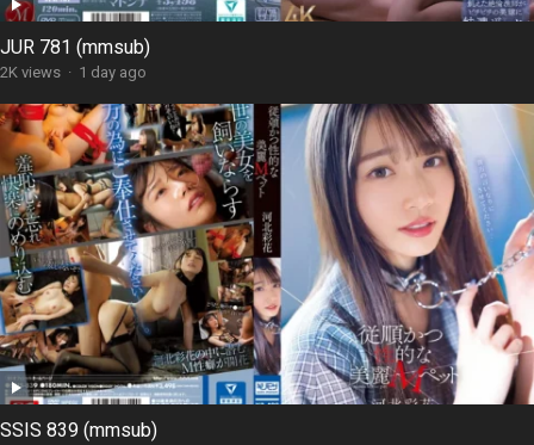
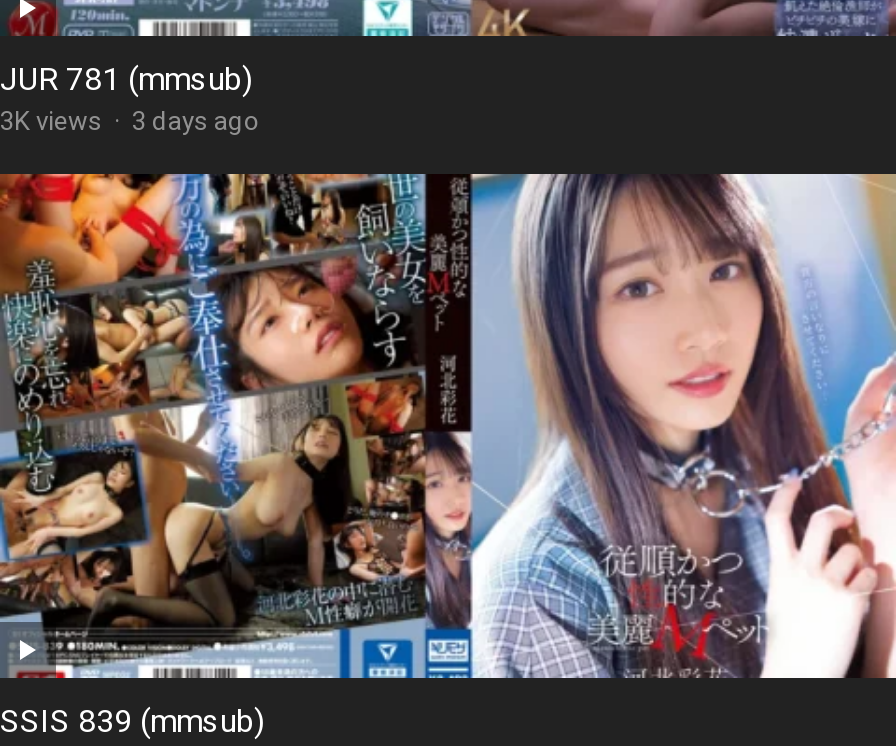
[0,64,147,81] 2K views · 1 day ago -> [0,107,260,137] 3K views · 3 days ago

